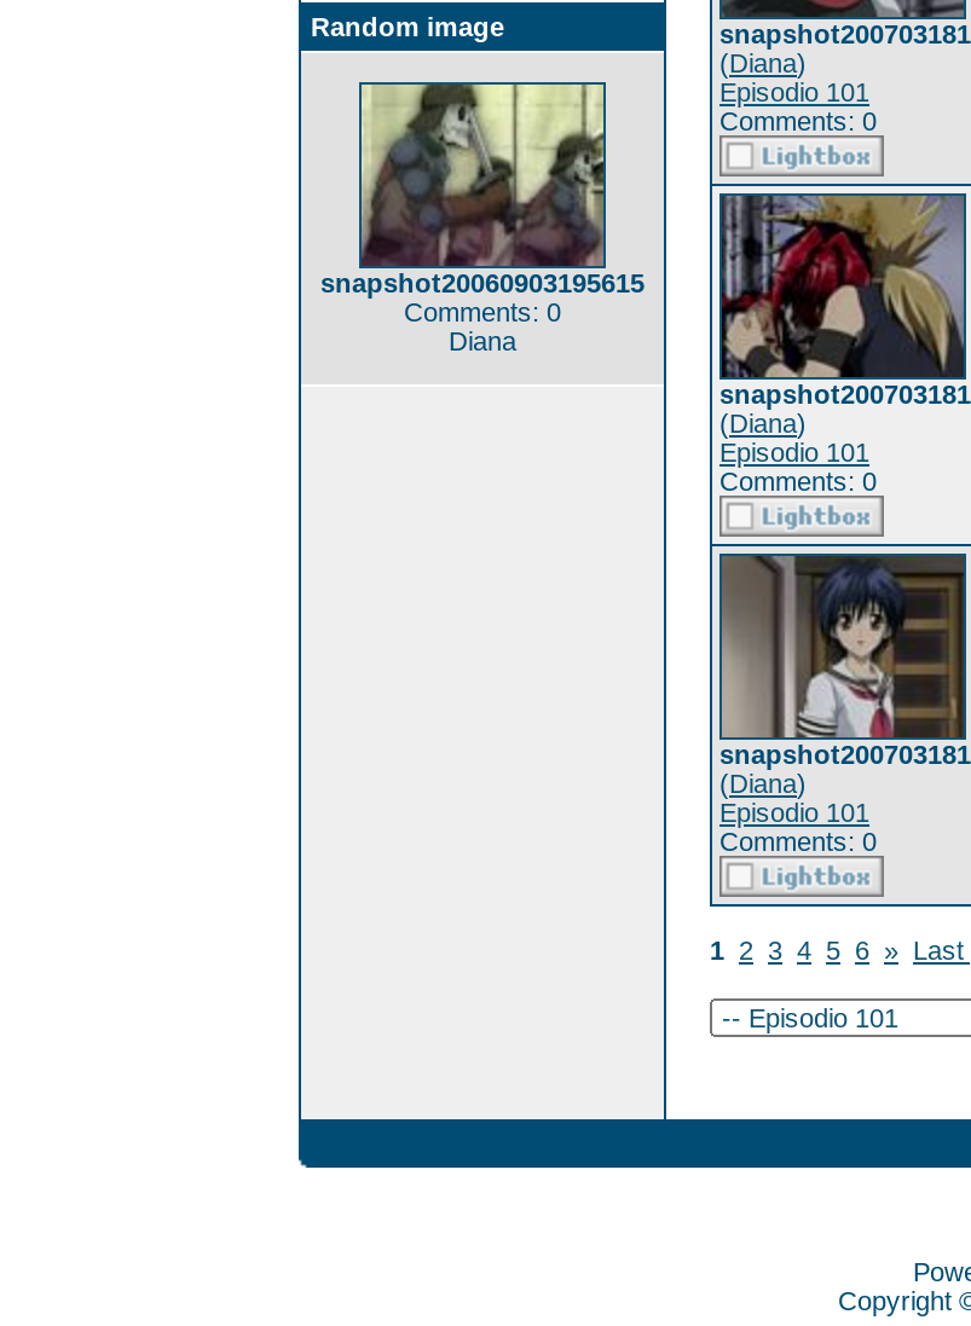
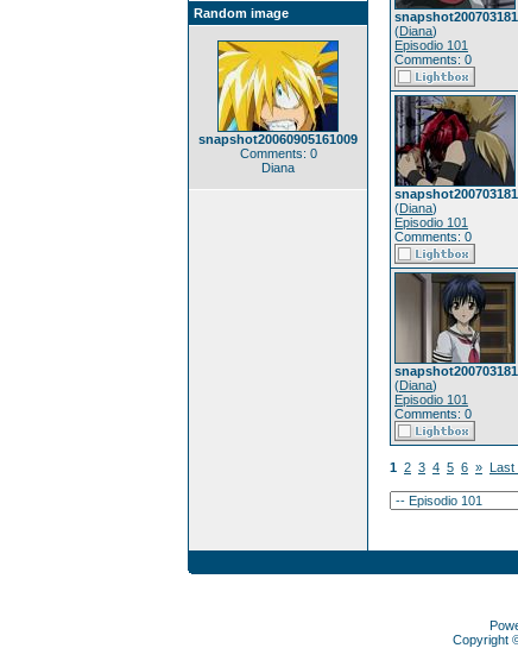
[320,82,645,297] [image] | snapshot20060903195615 -> [198,40,358,146] [image] | snapshot20060905161009

